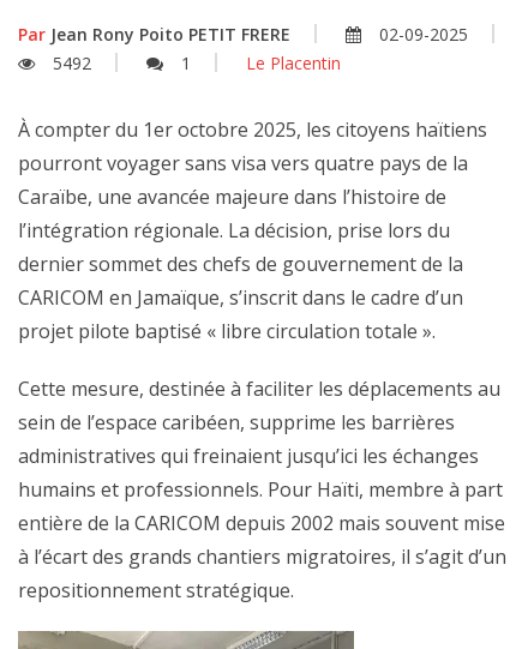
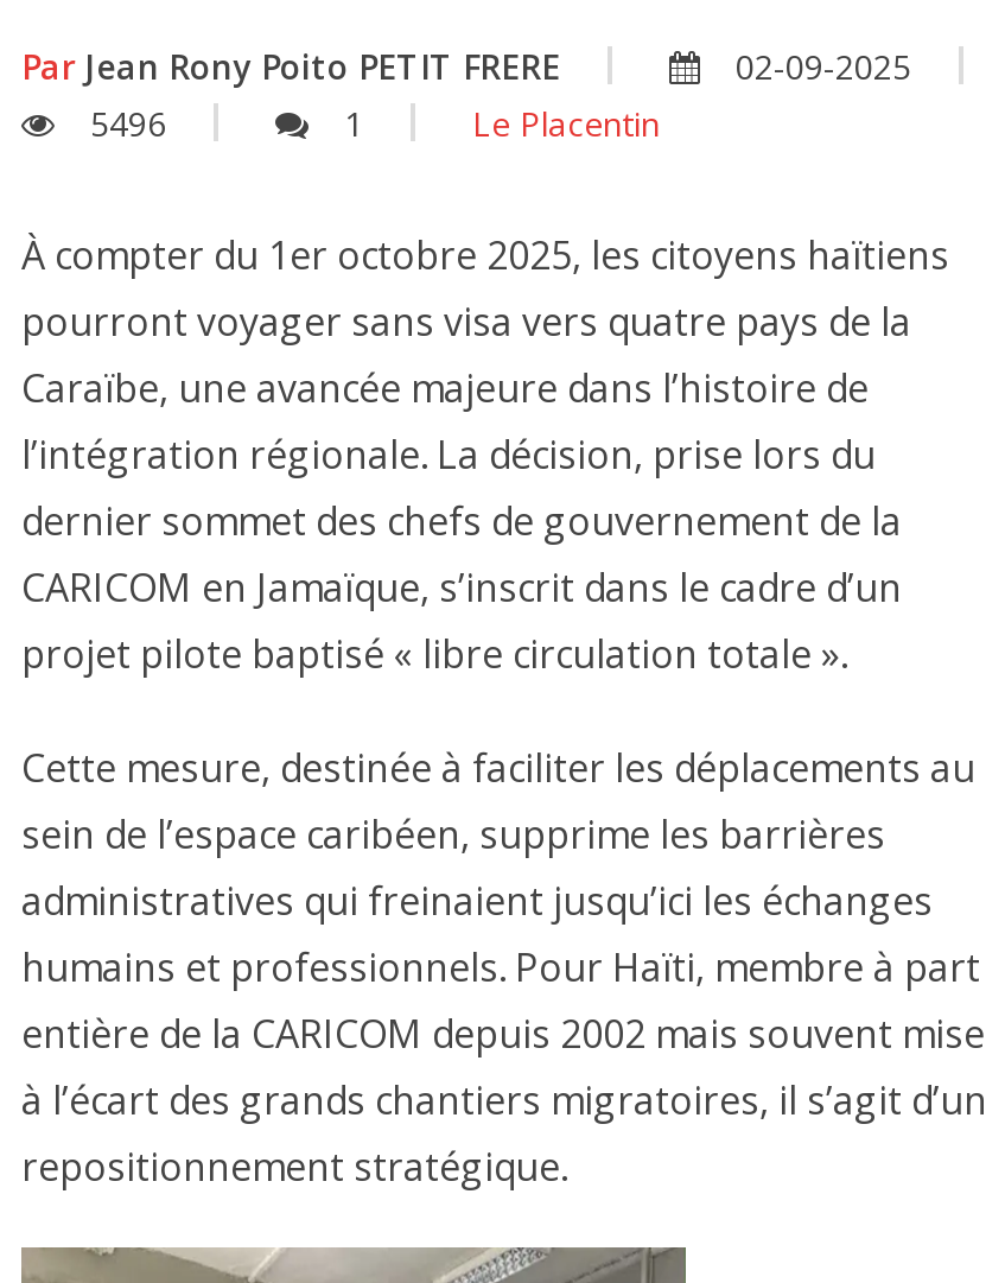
[53,52,91,74] 5492 -> [90,101,166,146] 5496

